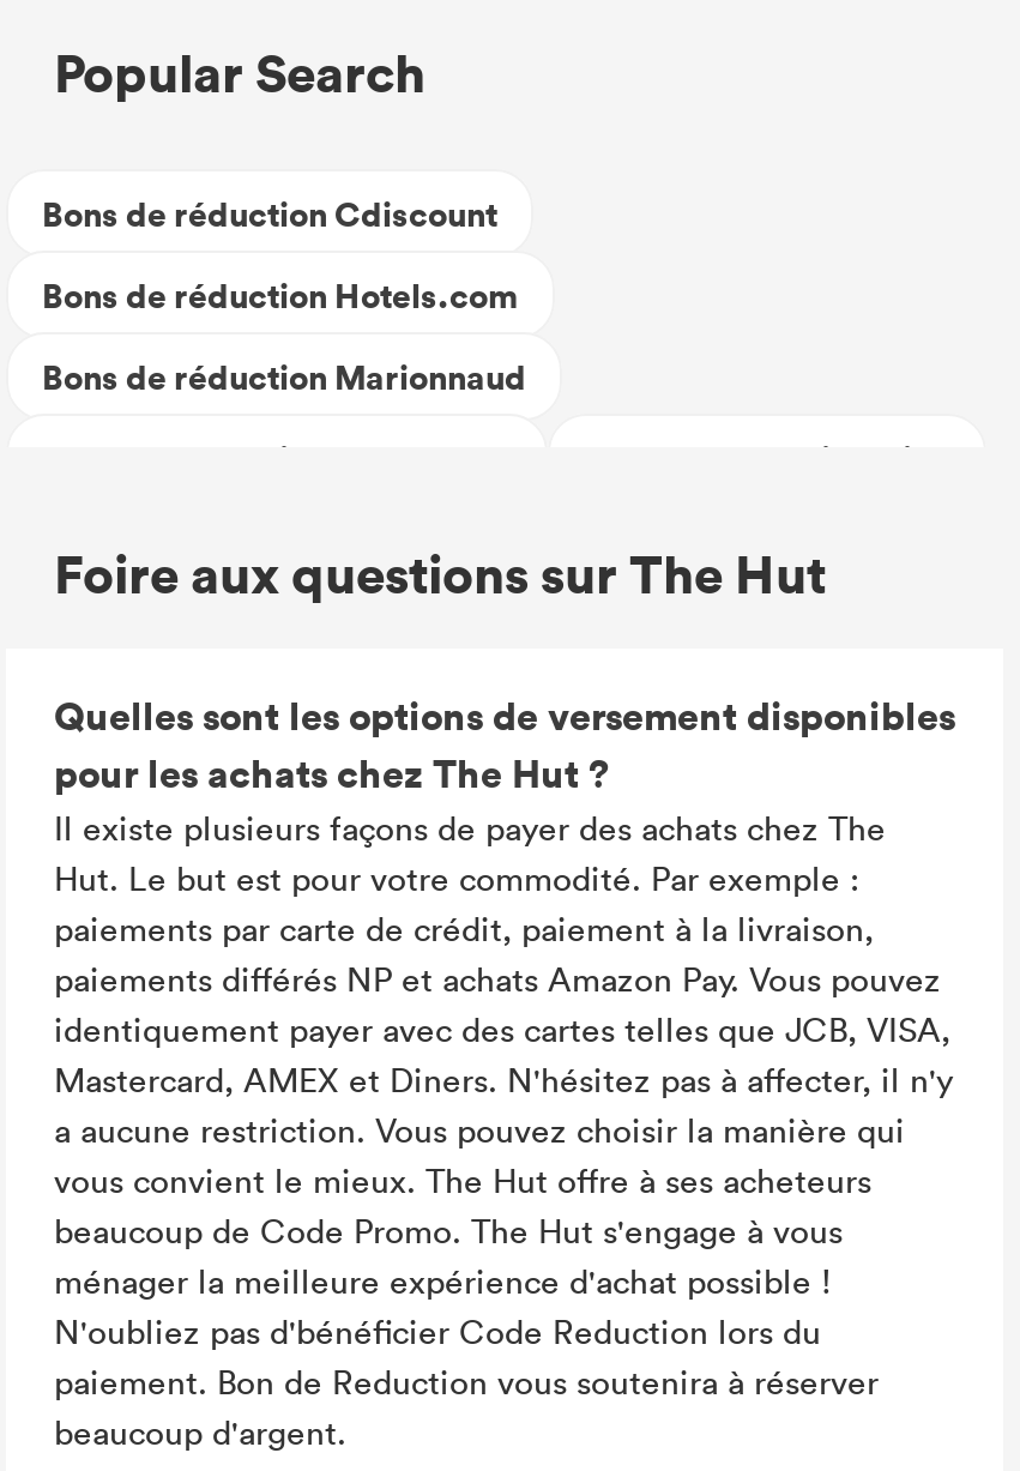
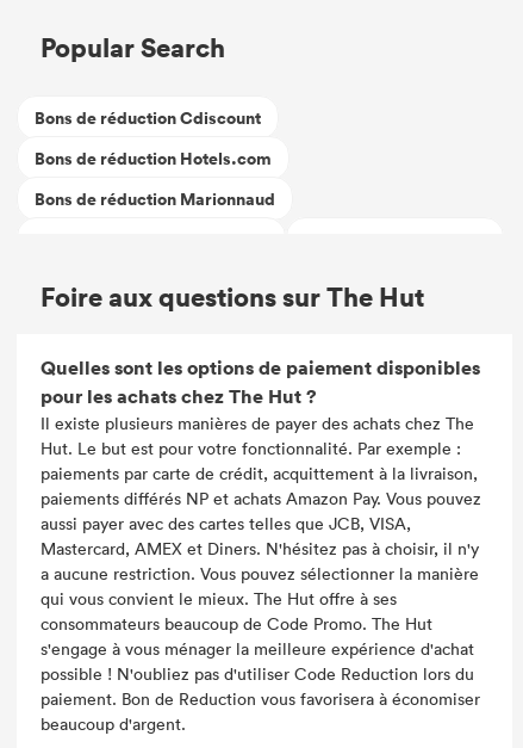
[54,689,955,742] Quelles sont les options de versement disponibles -> [41,354,480,381] Quelles sont les options de paiement disponibles
[54,804,886,850] Il existe plusieurs façons de payer des achats chez The -> [41,412,474,434] Il existe plusieurs manières de payer des achats chez The
[54,855,859,900] Hut. Le but est pour votre commodité. Par exemple : -> [41,437,461,459] Hut. Le but est pour votre fonctionnalité. Par exemple :
[54,905,874,951] paiements par carte de crédit, paiement à la livraison, -> [41,462,478,484] paiements par carte de crédit, acquittement à la livraison,
[54,1006,953,1404] identiquement payer avec des cartes telles que JCB, VISA, | Mastercard, AMEX et Diners. N'hésitez pas à affecter, il n'y | a aucune restriction. Vous pouvez choisir la manière qui | vous convient le mieux. The Hut offre à ses acheteurs | beaucoup de Code Promo. The Hut s'engage à vous | ménager la meilleure expérience d'achat possible ! | N'oubliez pas d'bénéficier Code Reduction lors du | paiement. Bon de Reduction vous soutenira à réserver -> [41,512,480,710] aussi payer avec des cartes telles que JCB, VISA, | Mastercard, AMEX et Diners. N'hésitez pas à choisir, il n'y | a aucune restriction. Vous pouvez sélectionner la manière | qui vous convient le mieux. The Hut offre à ses | consommateurs beaucoup de Code Promo. The Hut | s'engage à vous ménager la meilleure expérience d'achat | possible ! N'oubliez pas d'utiliser Code Reduction lors du | paiement. Bon de Reduction vous favorisera à économiser

